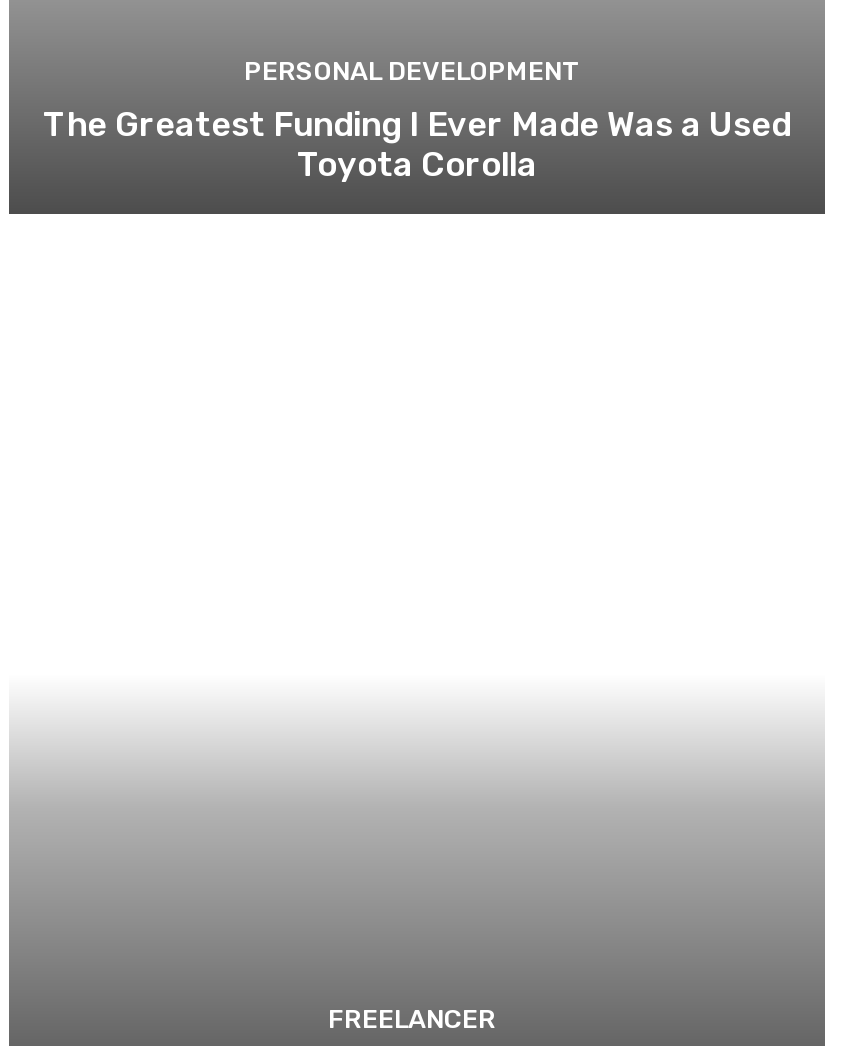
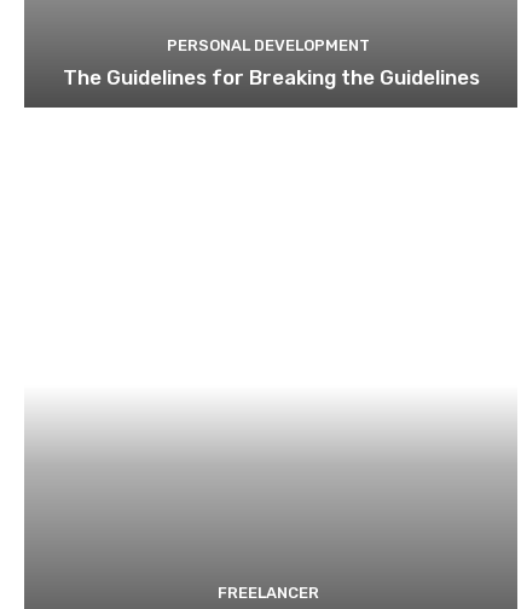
[43,105,791,185] The Greatest Funding I Ever Made Was a Used | Toyota Corolla -> [62,65,479,89] The Guidelines for Breaking the Guidelines

